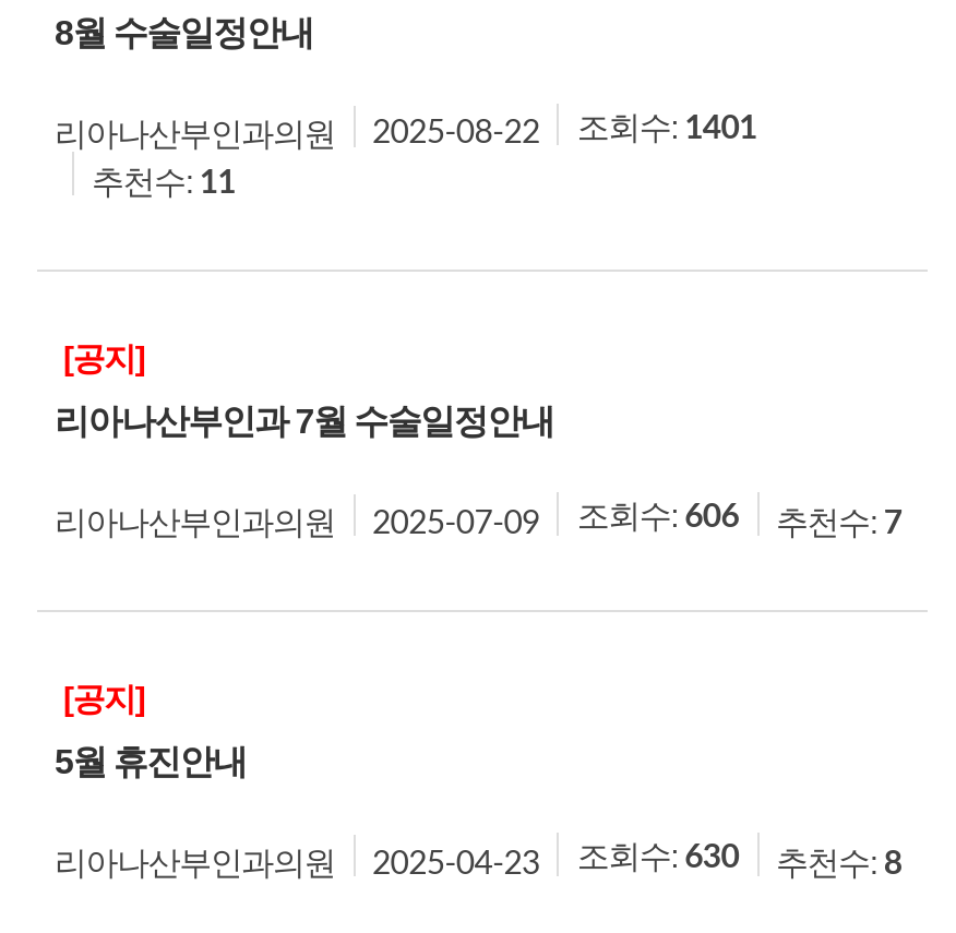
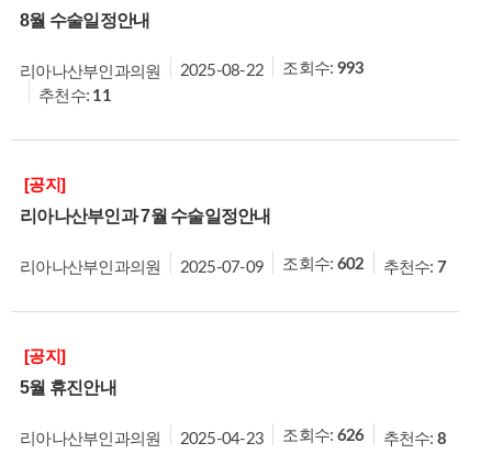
[55,107,757,152] 리아나산부인과의원 2025-08-22 조회수: 1401 -> [20,58,364,80] 리아나산부인과의원 2025-08-22 조회수: 993
[55,496,902,541] 리아나산부인과의원 2025-07-09 조회수: 606 추천수: 7 -> [20,254,446,276] 리아나산부인과의원 2025-07-09 조회수: 602 추천수: 7
[55,836,902,881] 리아나산부인과의원 2025-04-23 조회수: 630 추천수: 8 -> [20,425,446,448] 리아나산부인과의원 2025-04-23 조회수: 626 추천수: 8

